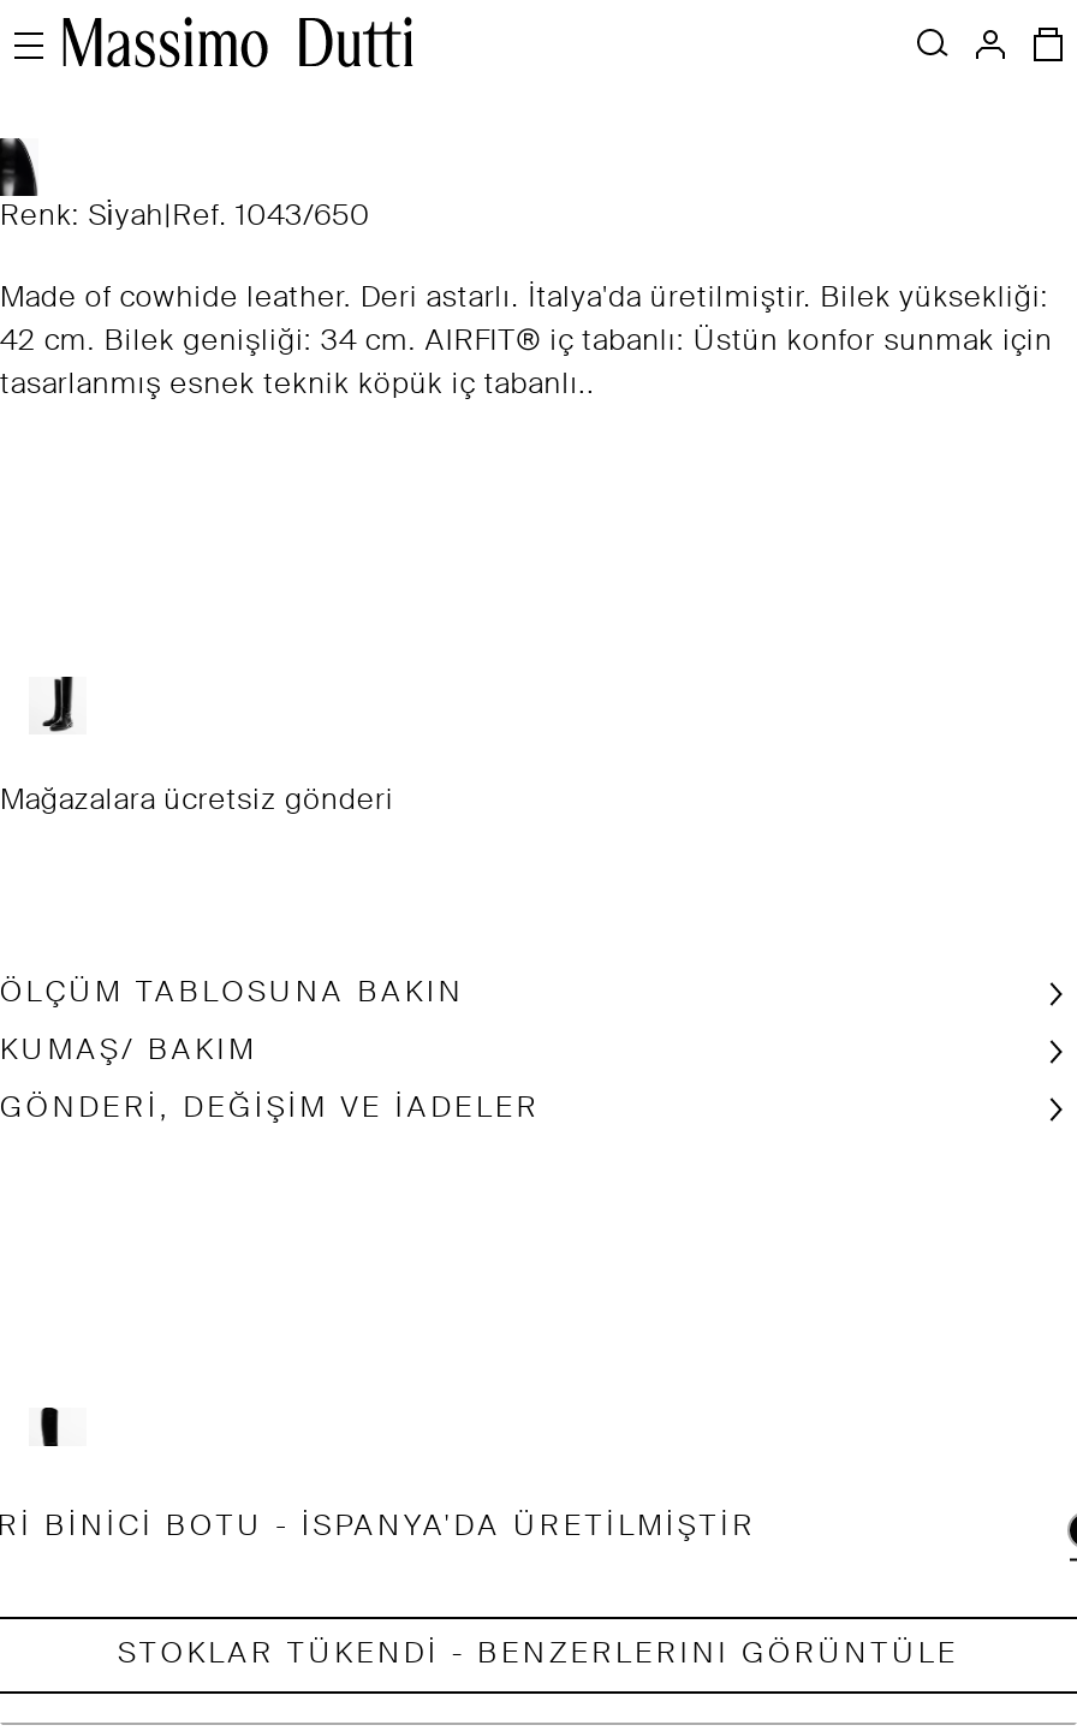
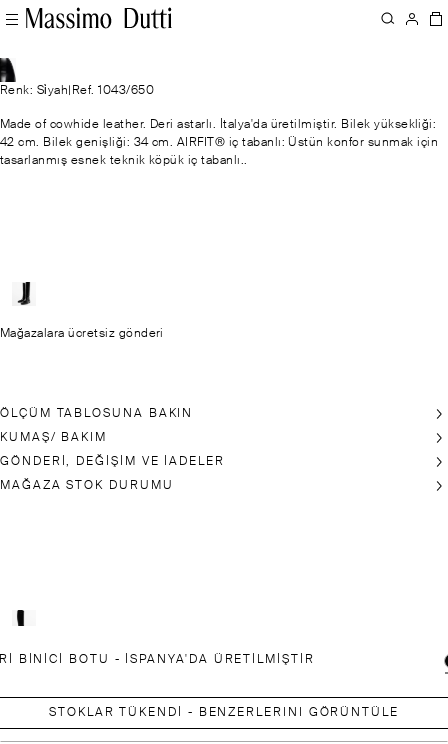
none -> [0,480,173,492] MAĞAZA STOK DURUMU

